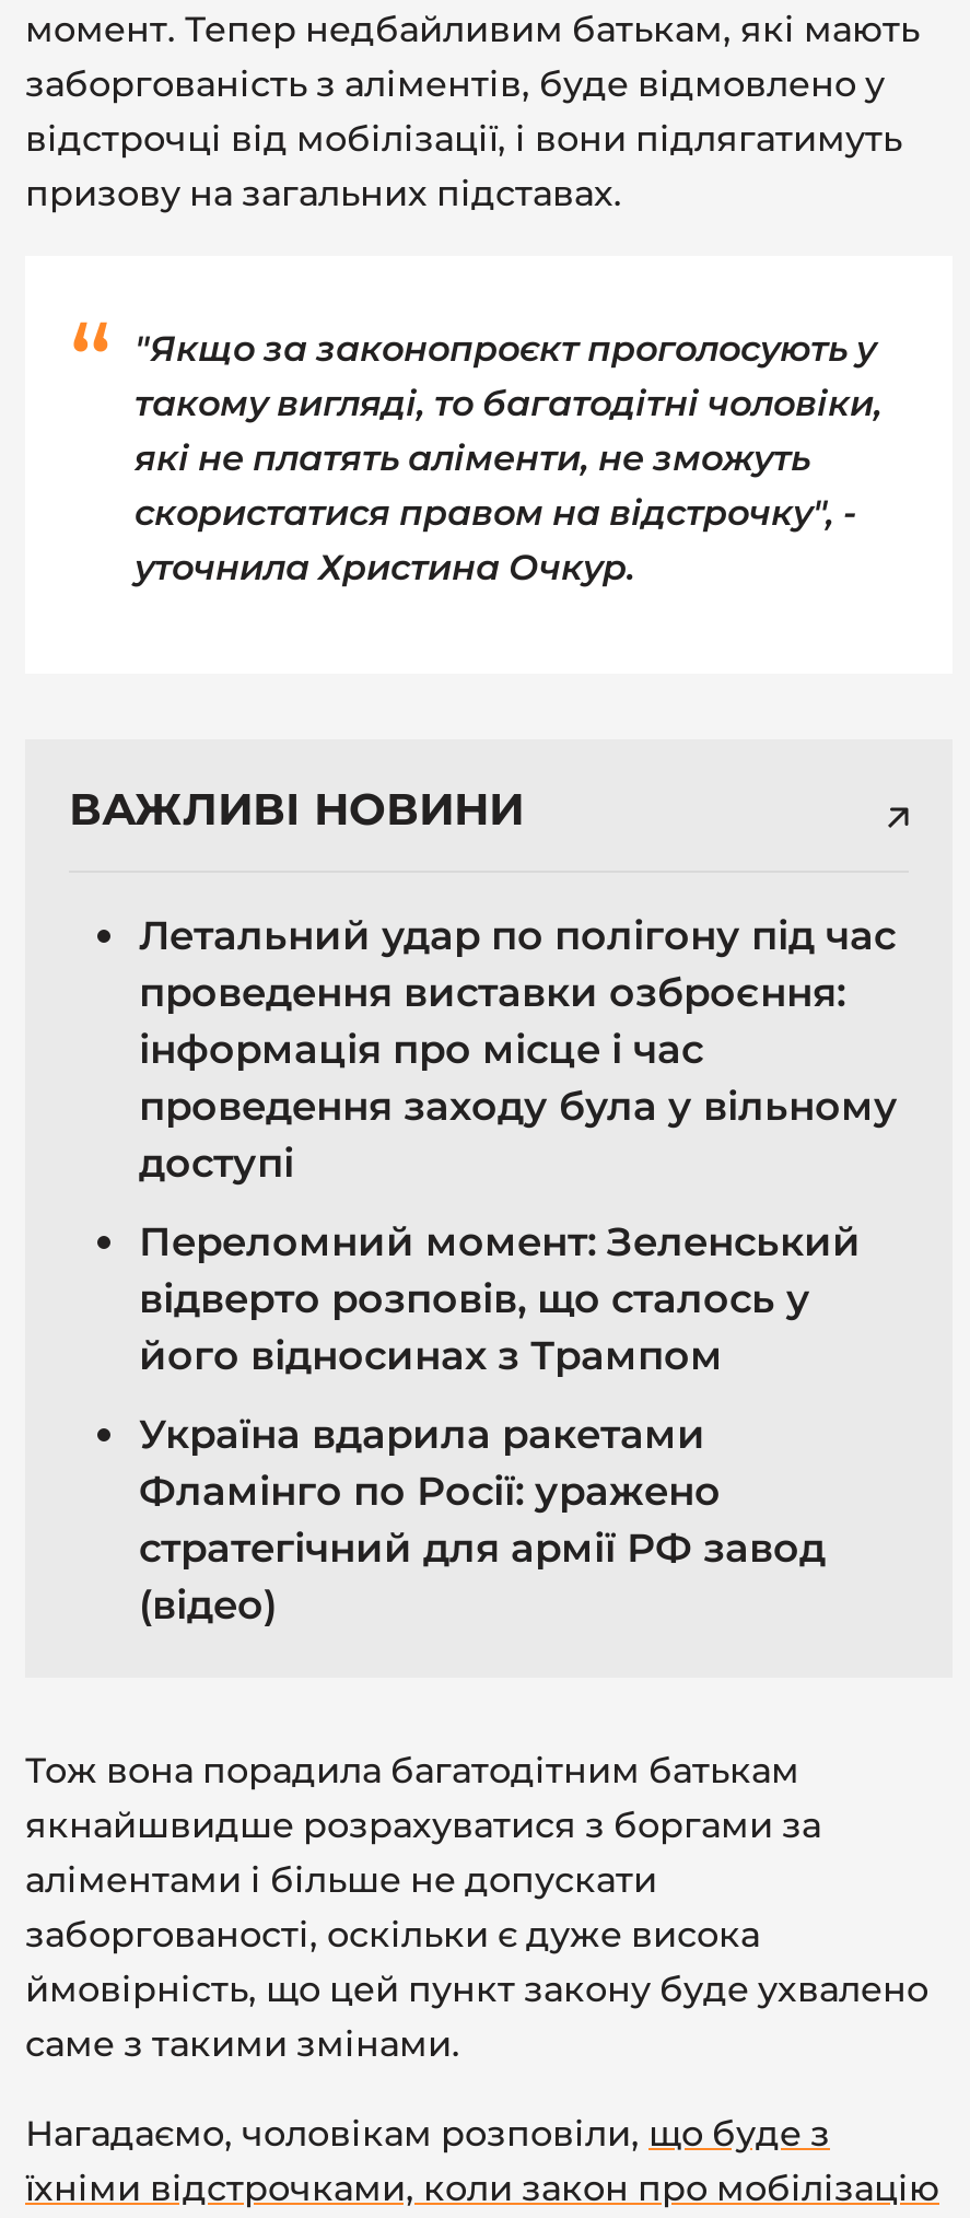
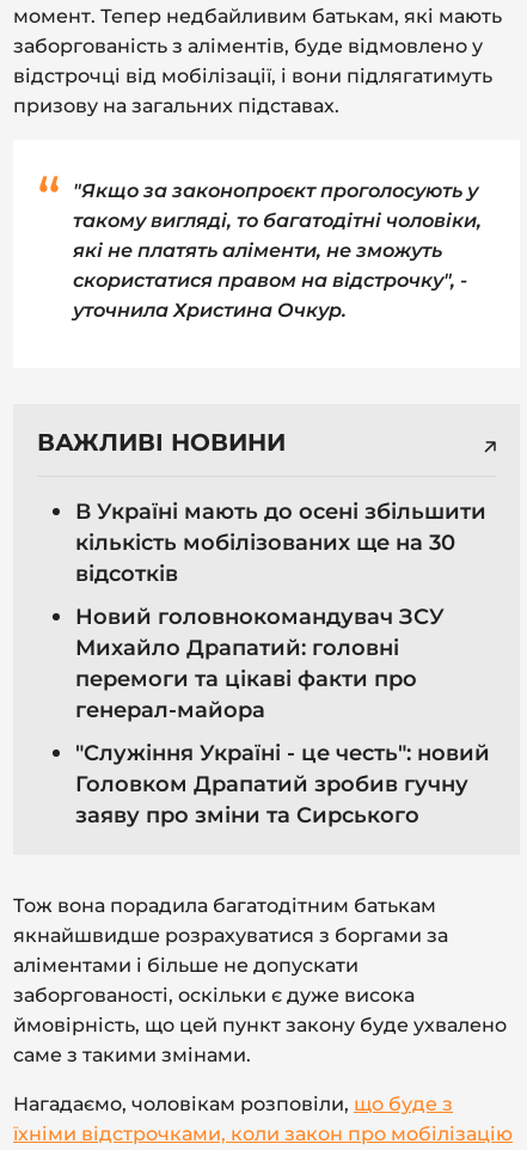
[139,912,898,1188] Летальний удар по полігону під час | проведення виставки озброєння: | інформація про місце і час | проведення заходу була у вільному | доступі -> [75,499,486,587] В Україні мають до осені збільшити | кількість мобілізованих ще на 30 | відсотків
[139,1219,861,1380] Переломний момент: Зеленський | відверто розповів, що сталось у | його відносинах з Трампом -> [75,604,445,723] Новий головнокомандувач ЗСУ | Михайло Драпатий: головні | перемоги та цікаві факти про | генерал-майора
[139,1411,826,1630] Україна вдарила ракетами | Фламінго по Росії: уражено | стратегічний для армії РФ завод | (відео) -> [75,740,490,829] "Служіння Україні - це честь": новий | Головком Драпатий зробив гучну | заяву про зміни та Сирського

